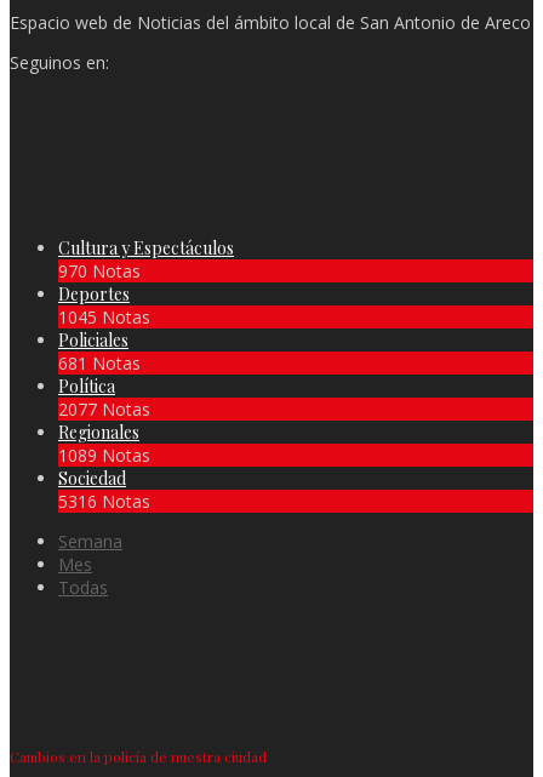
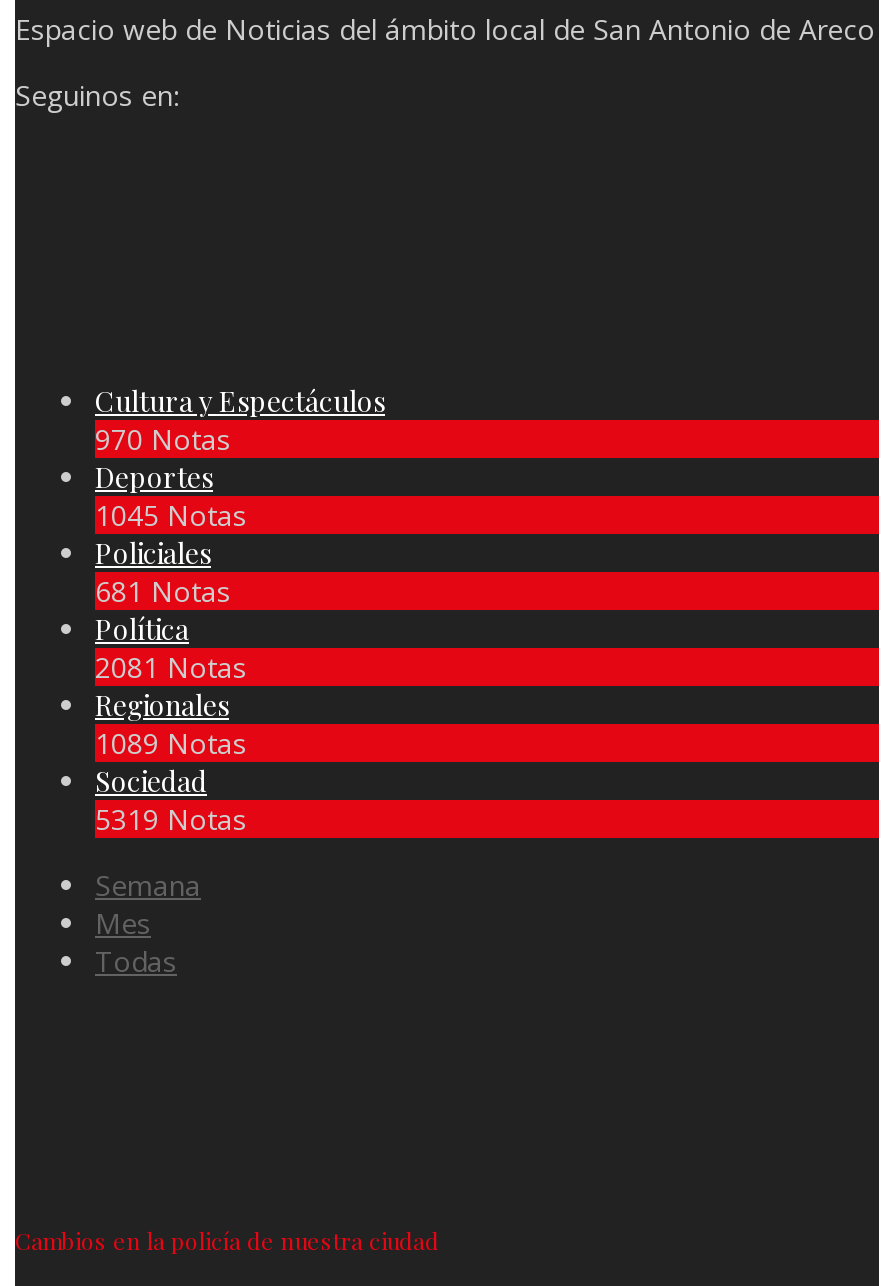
[58,398,150,421] 2077 Notas -> [95,648,247,686] 2081 Notas
[58,490,150,513] 5316 Notas -> [95,800,247,838] 5319 Notas

